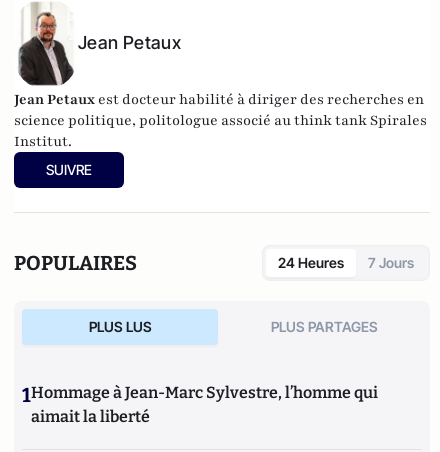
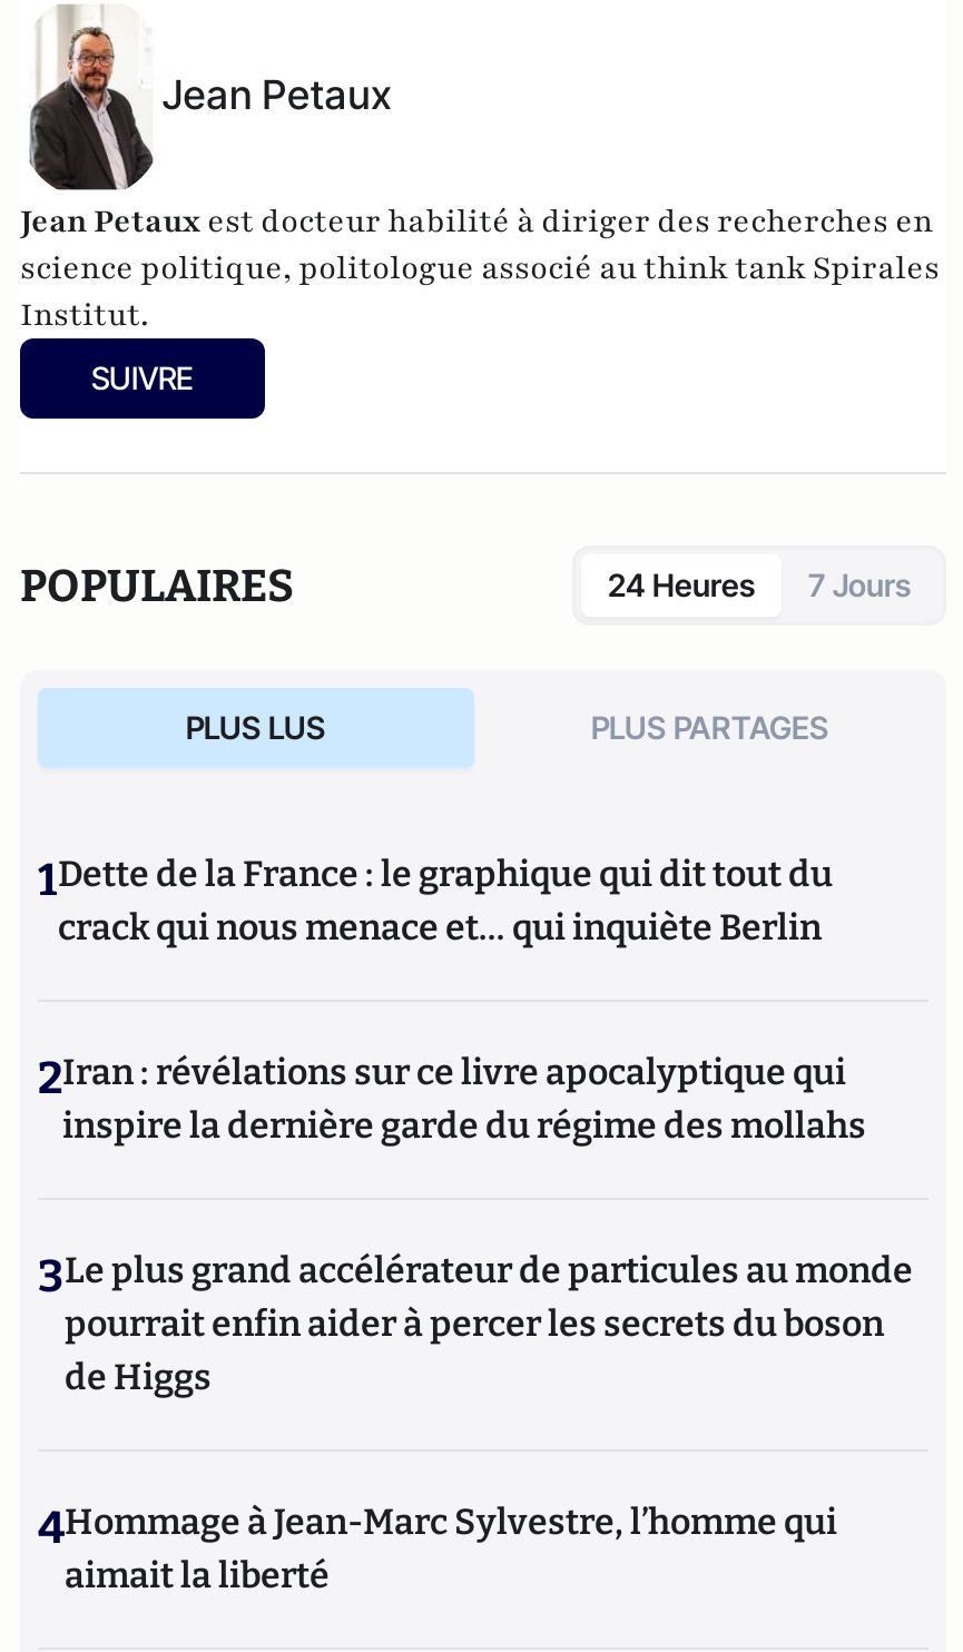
[22,383,378,407] 1Hommage à Jean-Marc Sylvestre, l’homme qui -> [38,852,913,1554] 1Dette de la France : le graphique qui dit tout du | crack qui nous menace et… qui inquiète Berlin | 2Iran : révélations sur ce livre apocalyptique qui | inspire la dernière garde du régime des mollahs | 3Le plus grand accélérateur de particules au monde | pourrait enfin aider à percer les secrets du boson | de Higgs | 4Hommage à Jean-Marc Sylvestre, l’homme qui

